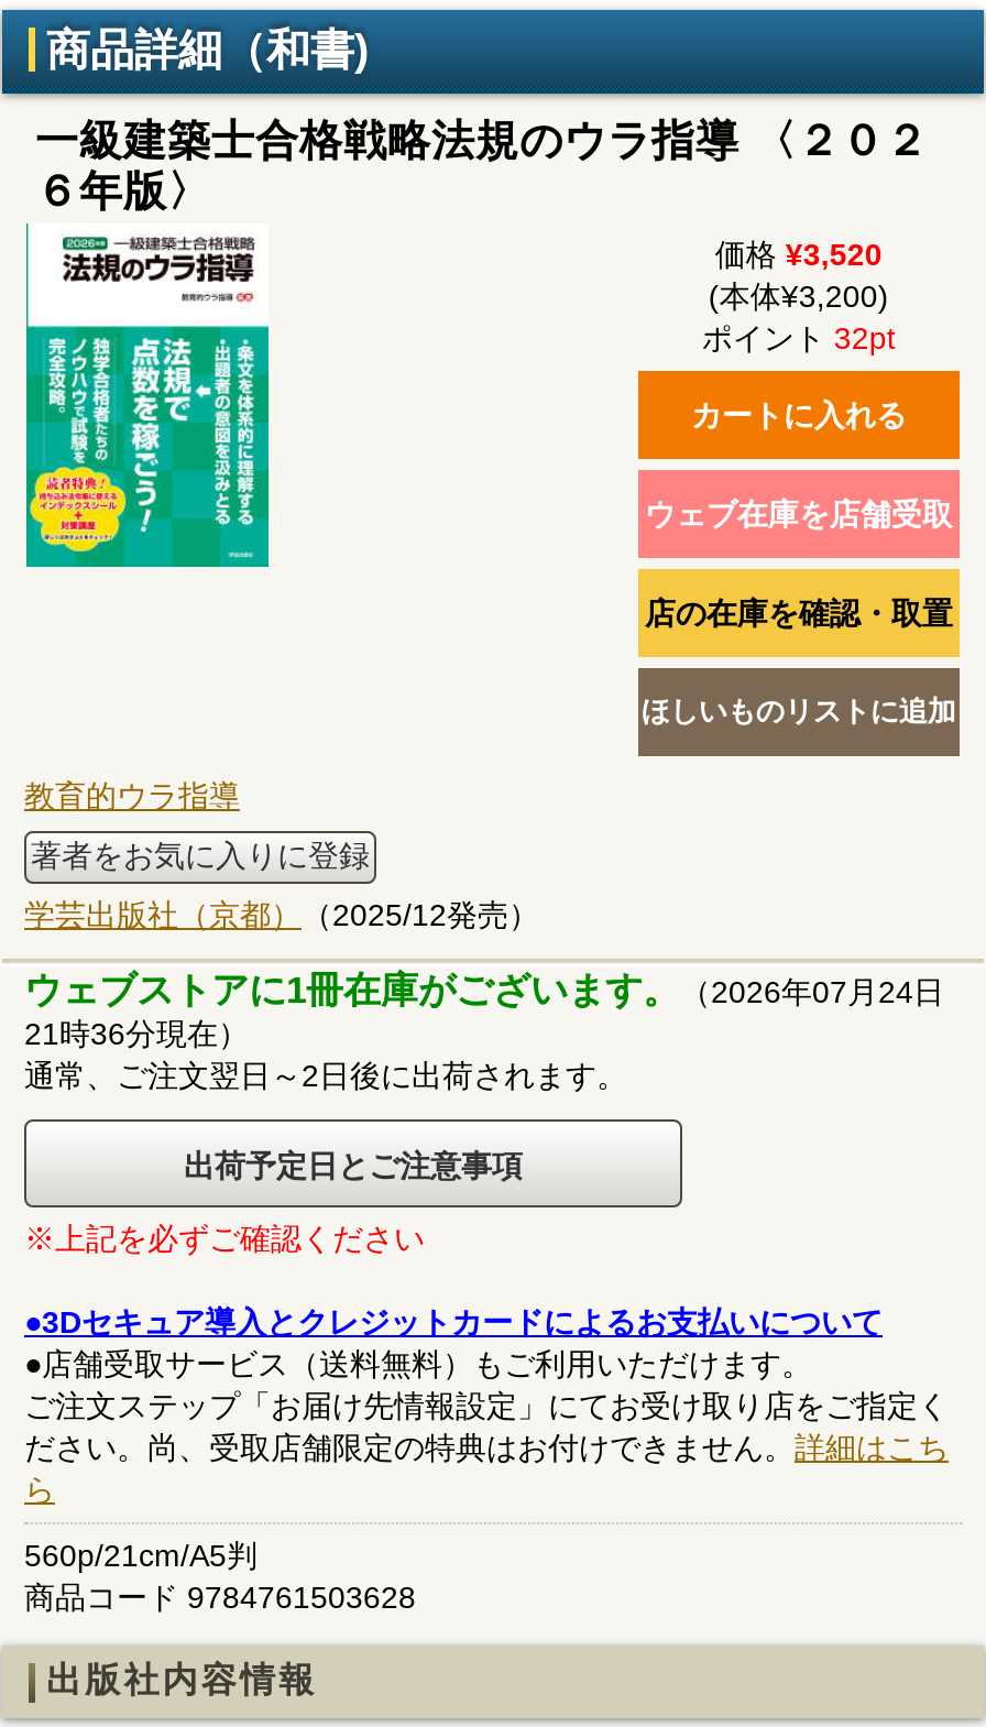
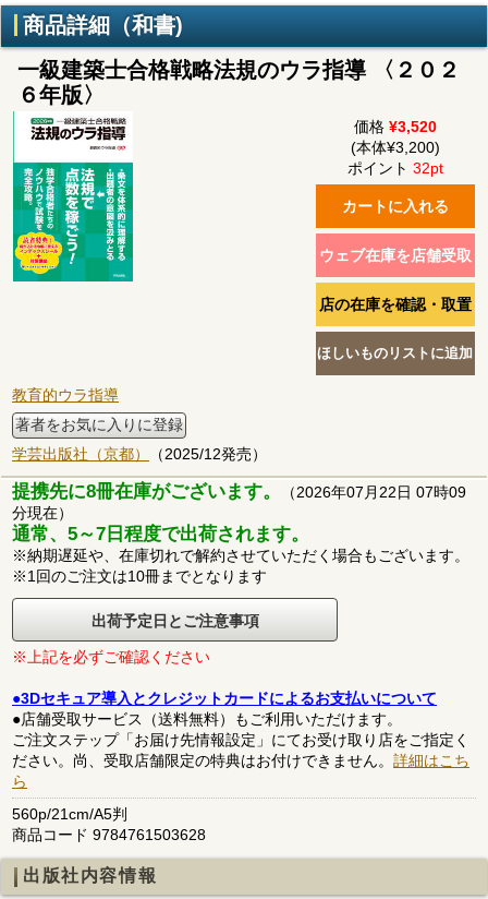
[24,969,944,1093] ウェブストアに1冊在庫がございます。（2026年07月24日 | 21時36分現在） | 通常、ご注文翌日～2日後に出荷されます。 -> [12,481,469,585] 提携先に8冊在庫がございます。（2026年07月22日 07時09 | 分現在） | 通常、5～7日程度で出荷されます。 | ※納期遅延や、在庫切れで解約させていただく場合もございます。 | ※1回のご注文は10冊までとなります

